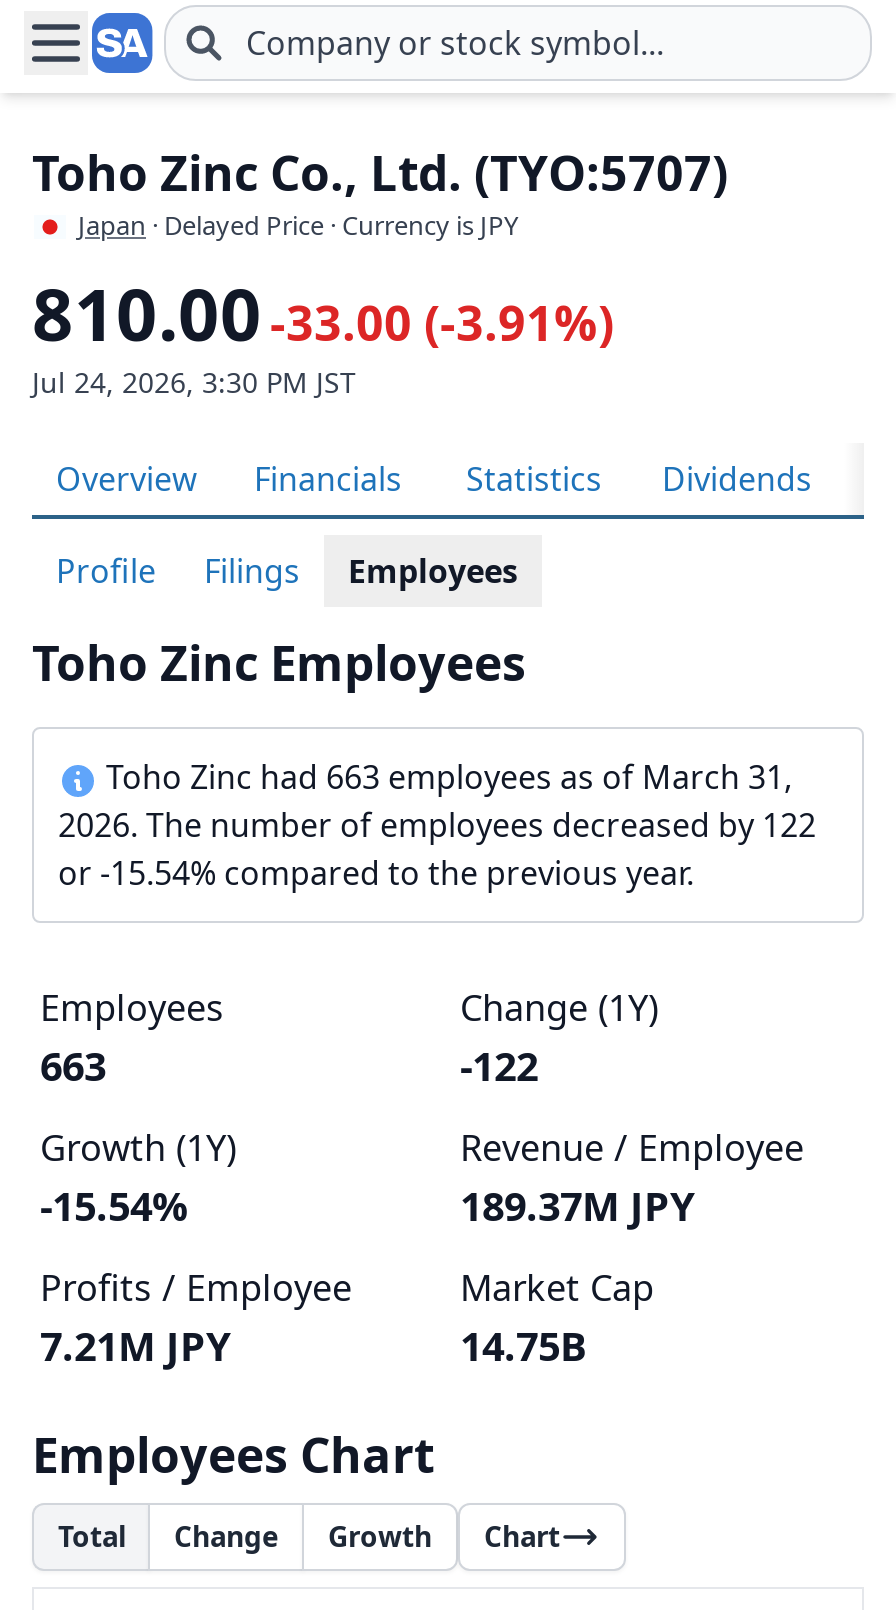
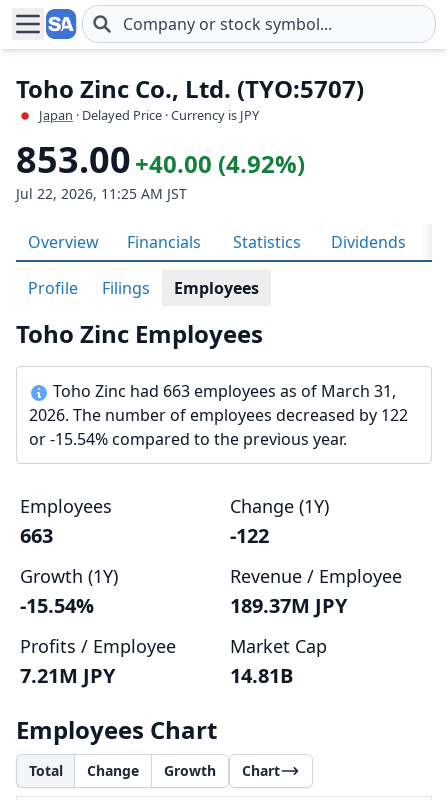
[32,265,614,363] 810.00 -33.00 (-3.91%) -> [16,135,305,184] 853.00 +40.00 (4.92%)
[32,363,356,401] Jul 24, 2026, 3:30 PM JST -> [16,184,187,203] Jul 22, 2026, 11:25 AM JST
[460,1319,586,1373] 14.75B -> [230,662,293,689] 14.81B

